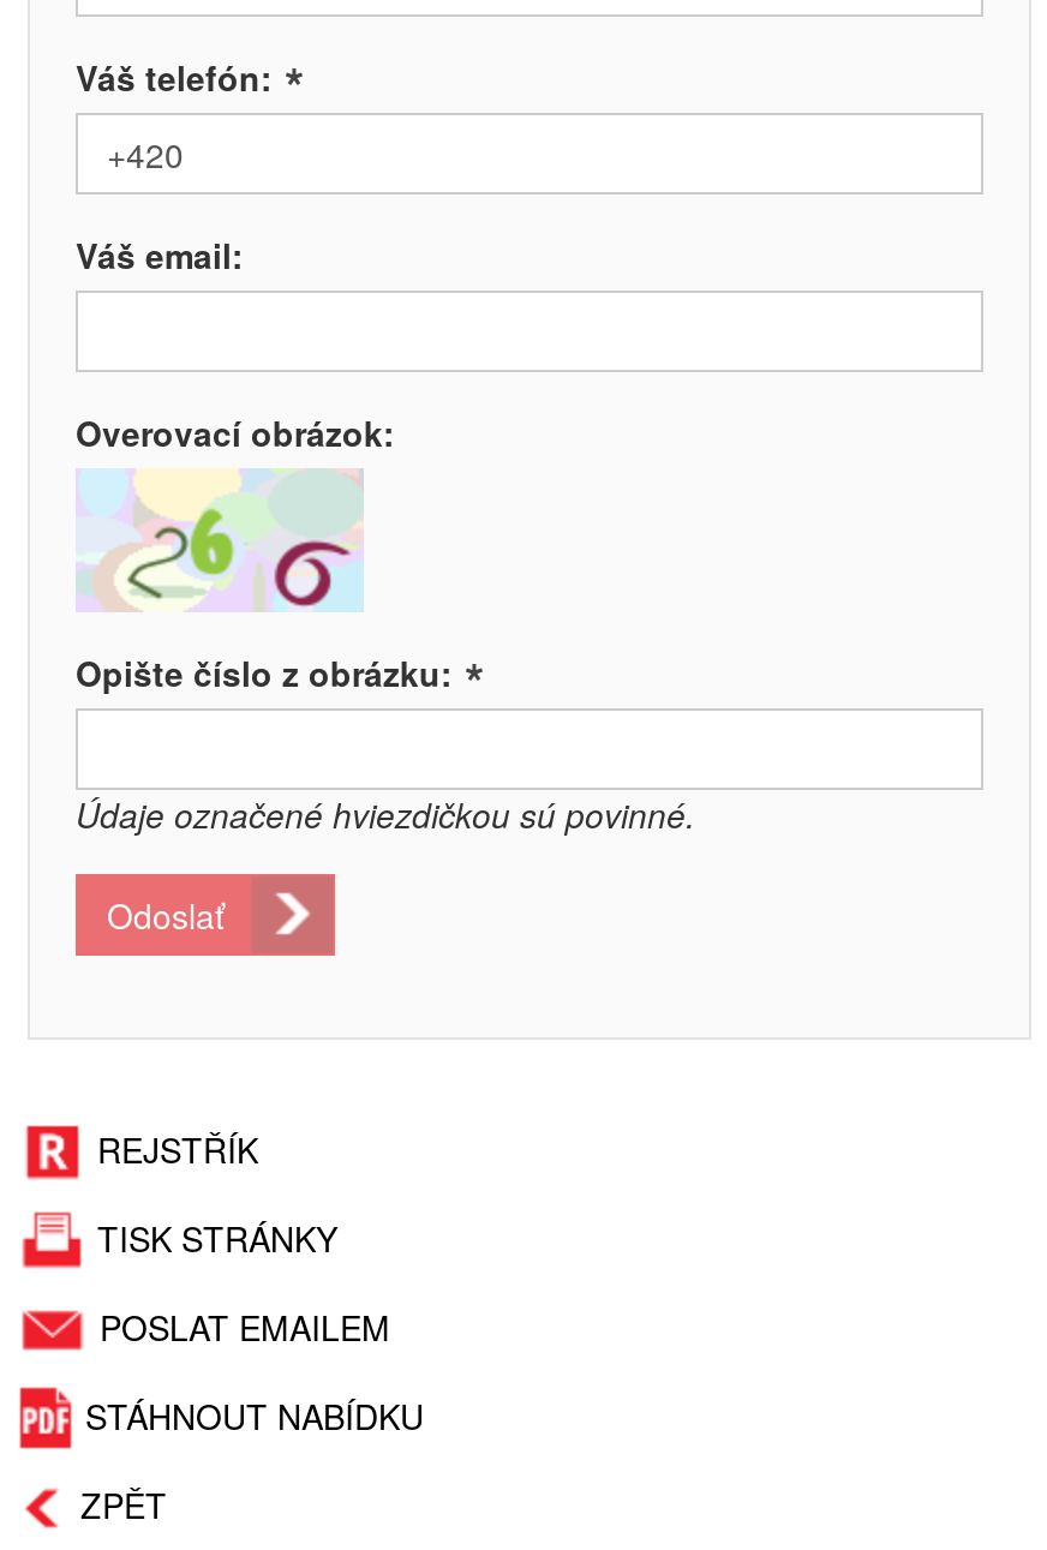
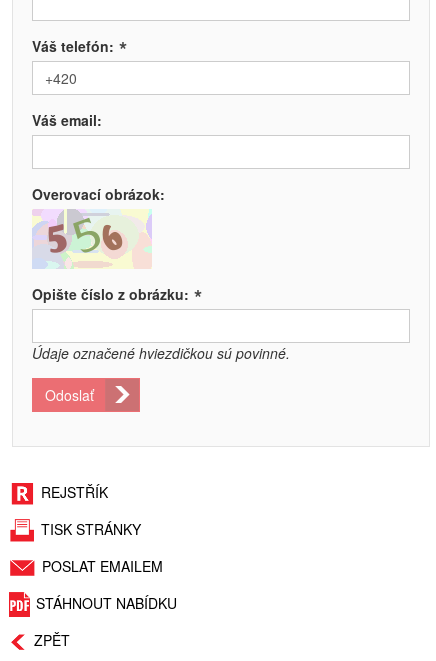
[76,468,364,612] [image] -> [32,209,152,269] [image]

